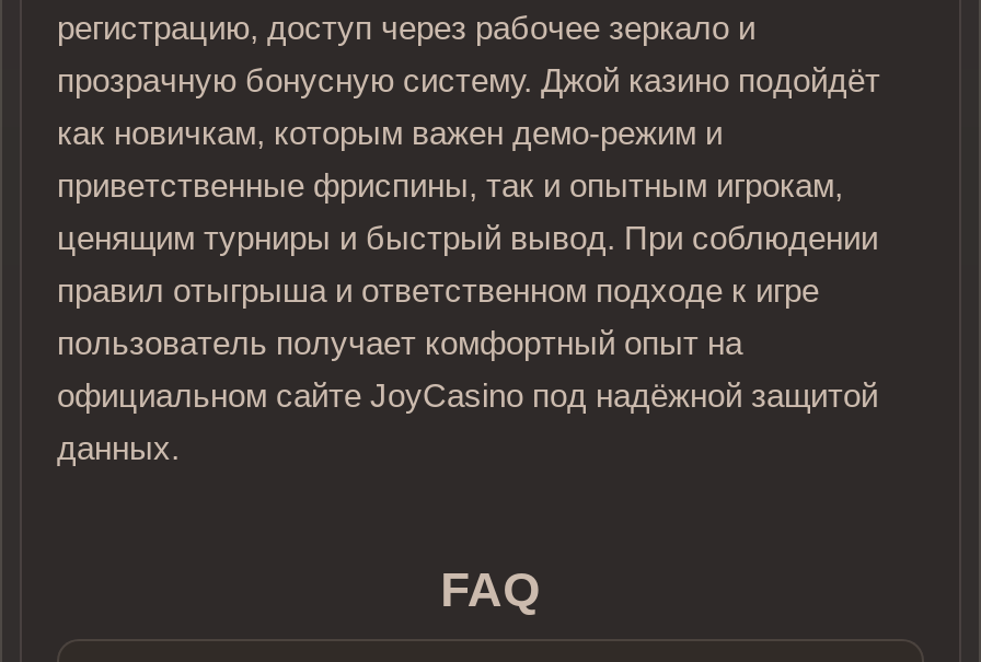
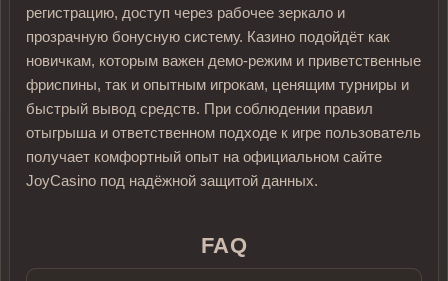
[57,61,880,466] прозрачную бонусную систему. Джой казино подойдёт | как новичкам, которым важен демо-режим и | приветственные фриспины, так и опытным игрокам, | ценящим турниры и быстрый вывод. При соблюдении | правил отыгрыша и ответственном подходе к игре | пользователь получает комфортный опыт на | официальном сайте JoyCasino под надёжной защитой | данных. -> [26,28,421,189] прозрачную бонусную систему. Казино подойдёт как | новичкам, которым важен демо-режим и приветственные | фриспины, так и опытным игрокам, ценящим турниры и | быстрый вывод средств. При соблюдении правил | отыгрыша и ответственном подходе к игре пользователь | получает комфортный опыт на официальном сайте | JoyCasino под надёжной защитой данных.

